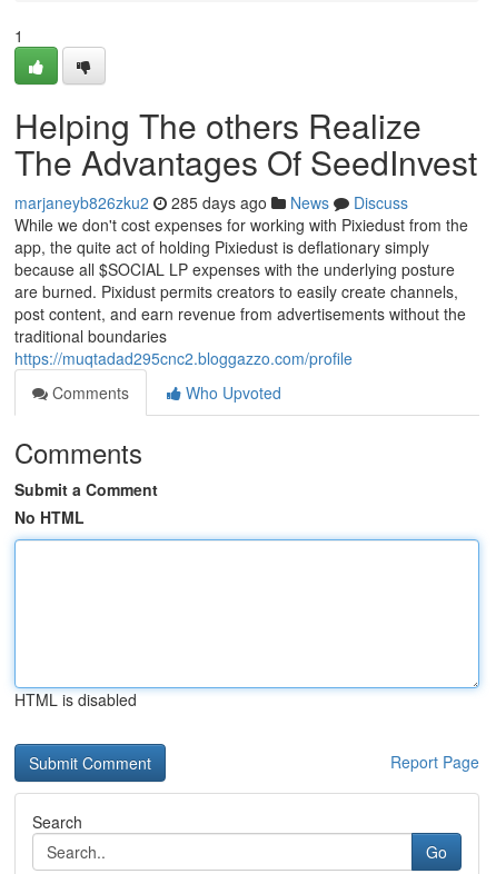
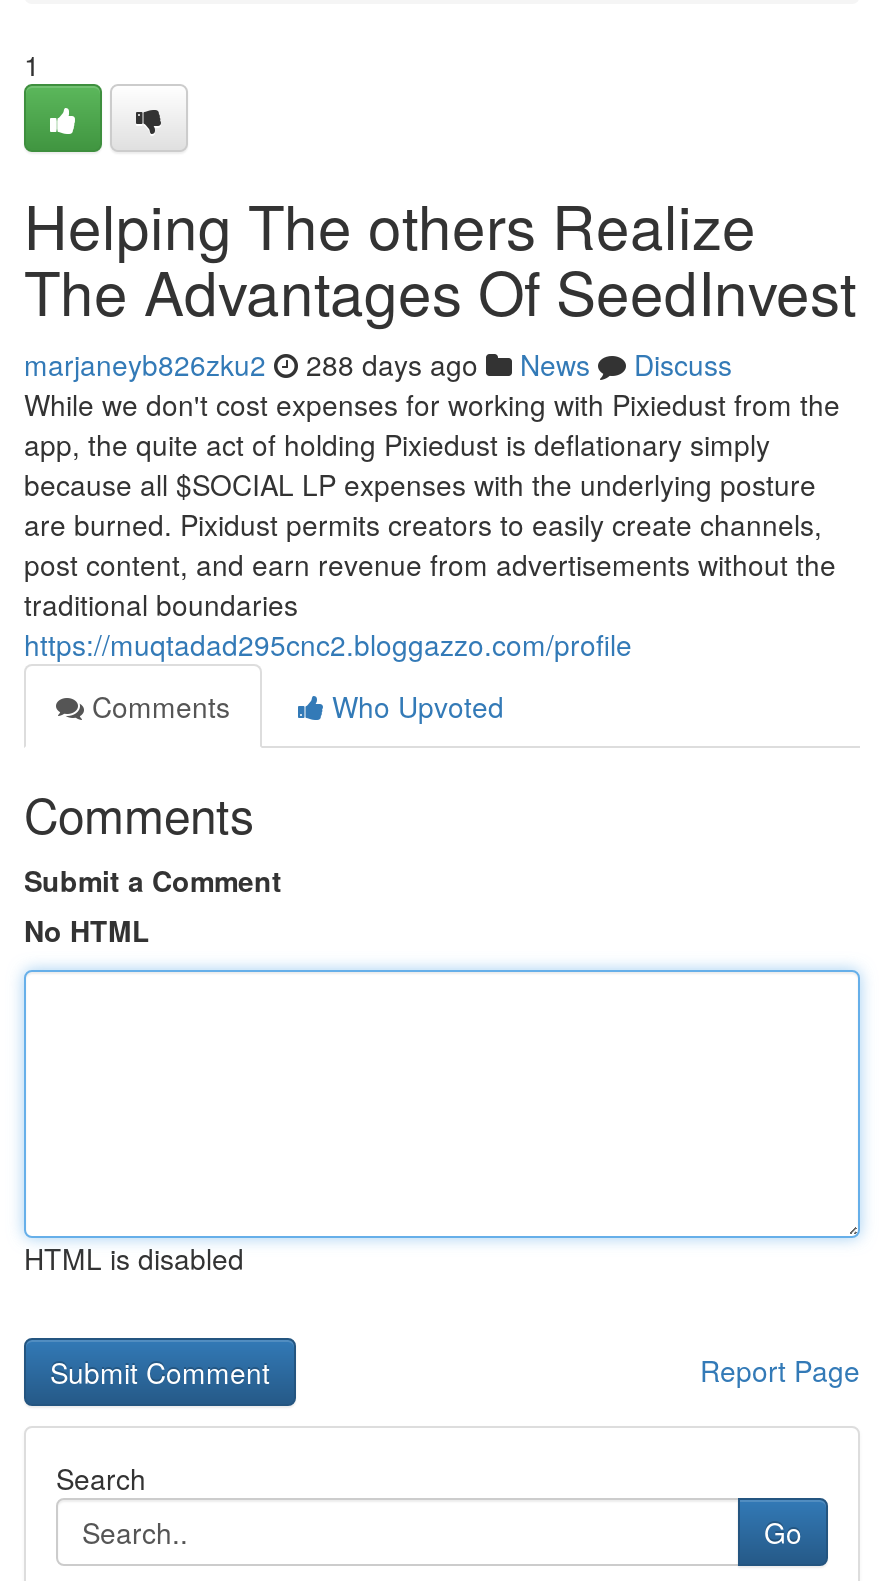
[14,191,408,213] marjaneyb826zku2 285 days ago News Discuss -> [24,344,732,384] marjaneyb826zku2 288 days ago News Discuss

